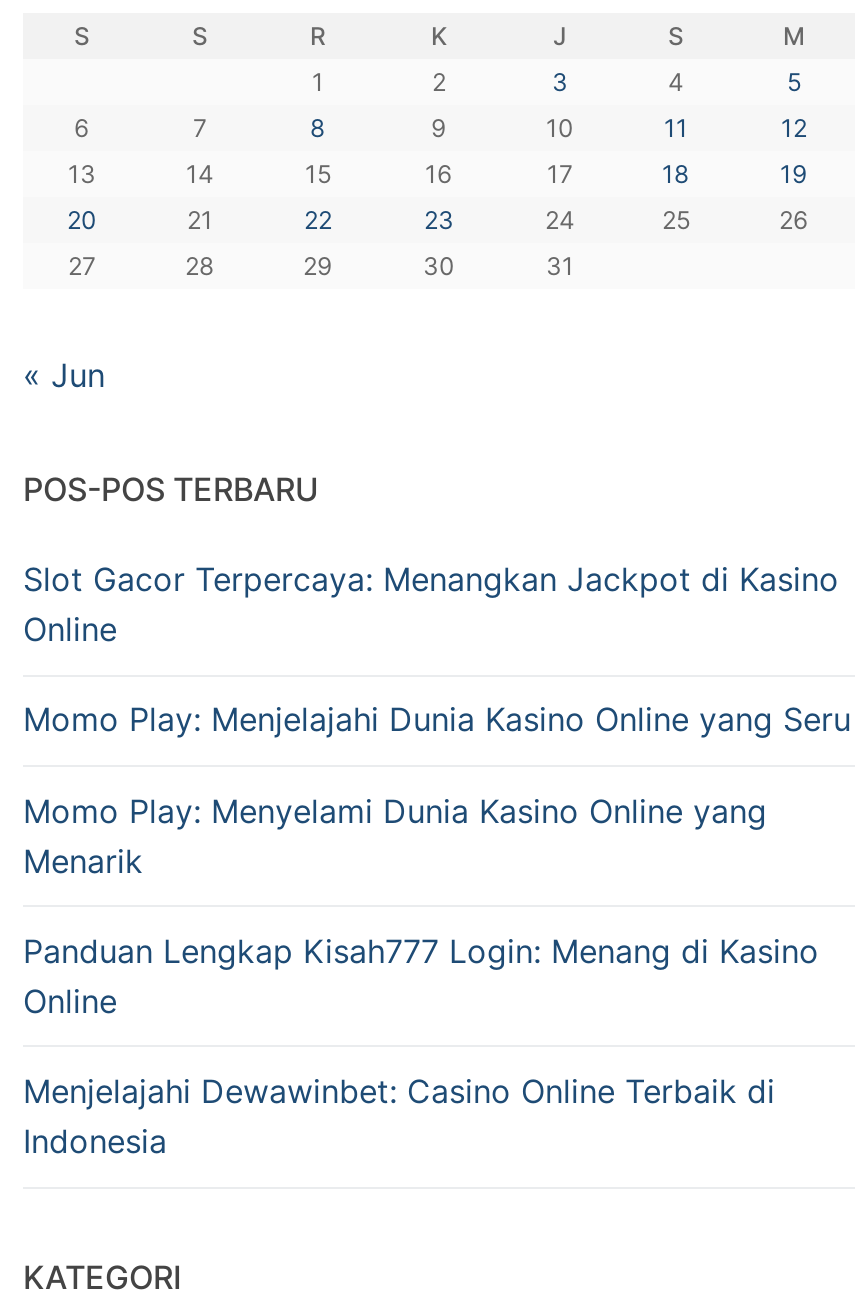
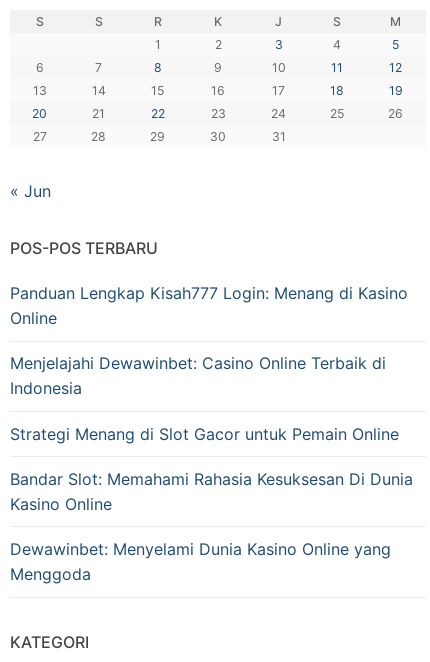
[23,559,851,880] Slot Gacor Terpercaya: Menangkan Jackpot di Kasino | Online | Momo Play: Menjelajahi Dunia Kasino Online yang Seru | Momo Play: Menyelami Dunia Kasino Online yang | Menarik -> none
moved [23,930,819,1161] -> [10,283,408,398]: Panduan Lengkap Kisah777 Login: Menang di Kasino | Online | Menjelajahi Dewawinbet: Casino Online Terbaik di | Indonesia
none -> [10,423,413,584] Strategi Menang di Slot Gacor untuk Pemain Online | Bandar Slot: Memahami Rahasia Kesuksesan Di Dunia | Kasino Online | Dewawinbet: Menyelami Dunia Kasino Online yang | Menggoda

